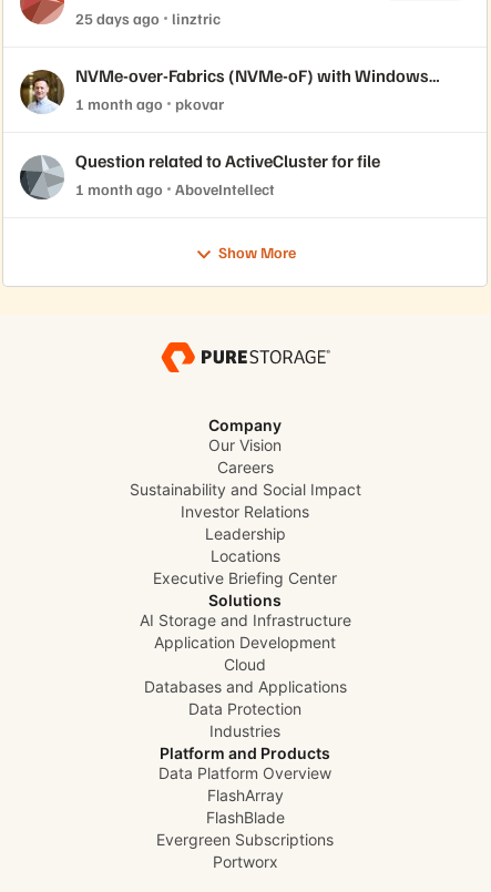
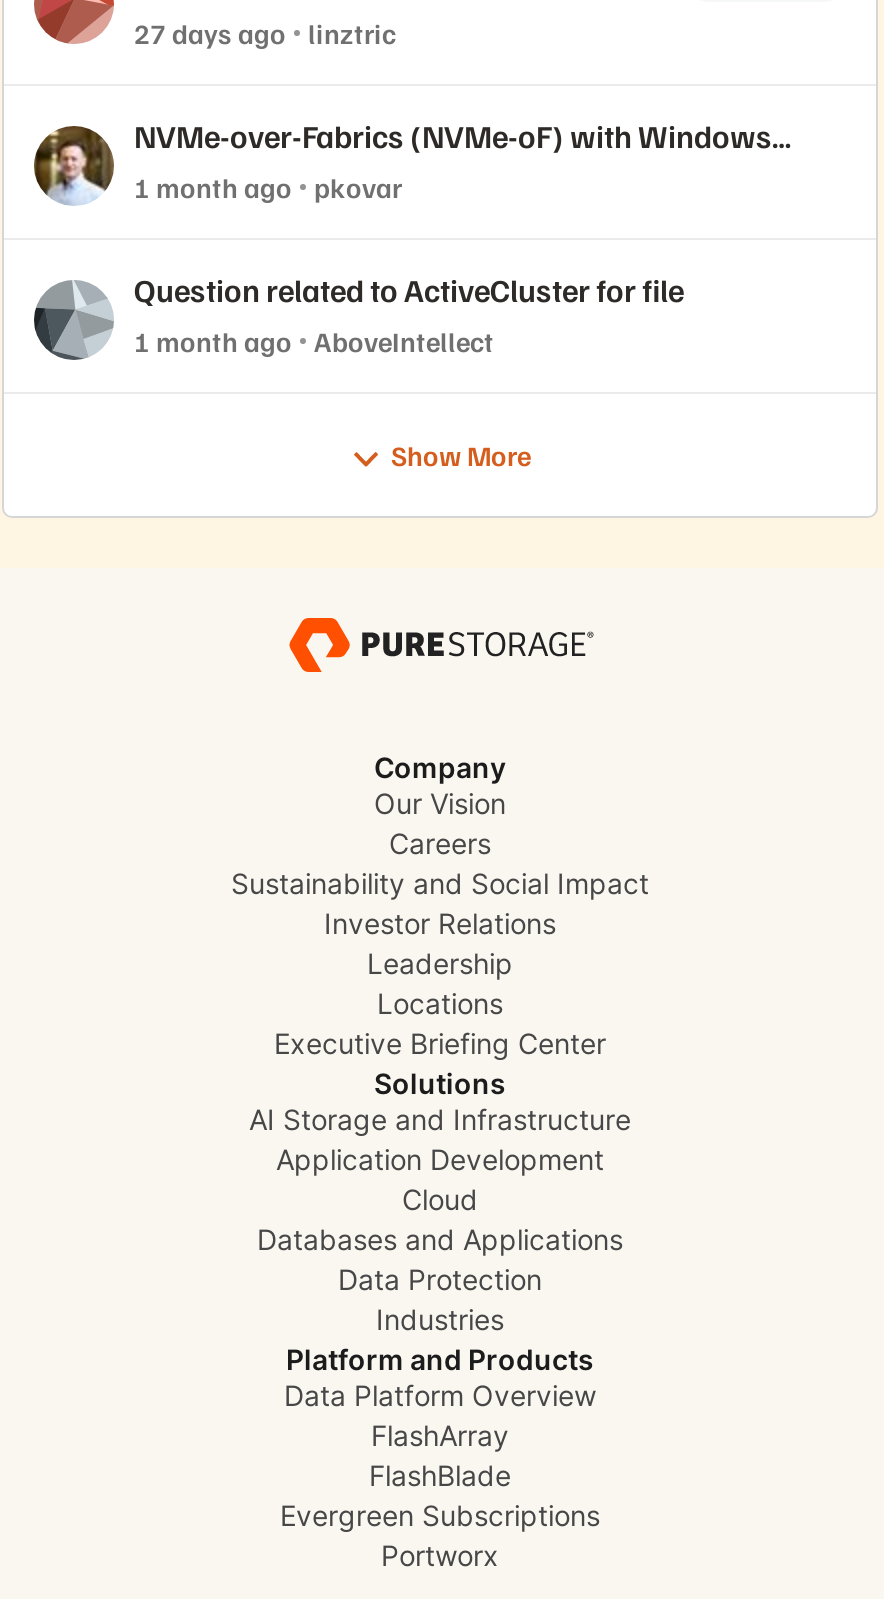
[75,9,221,28] 25 days ago linztric -> [134,16,396,50] 27 days ago linztric

